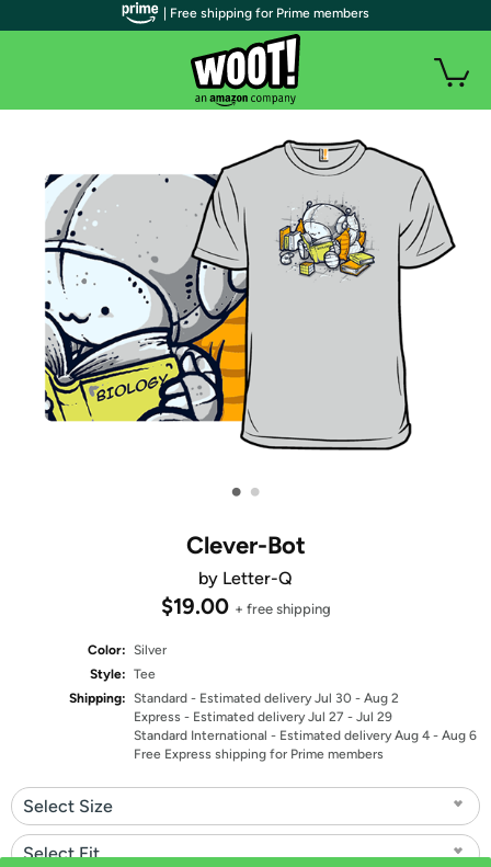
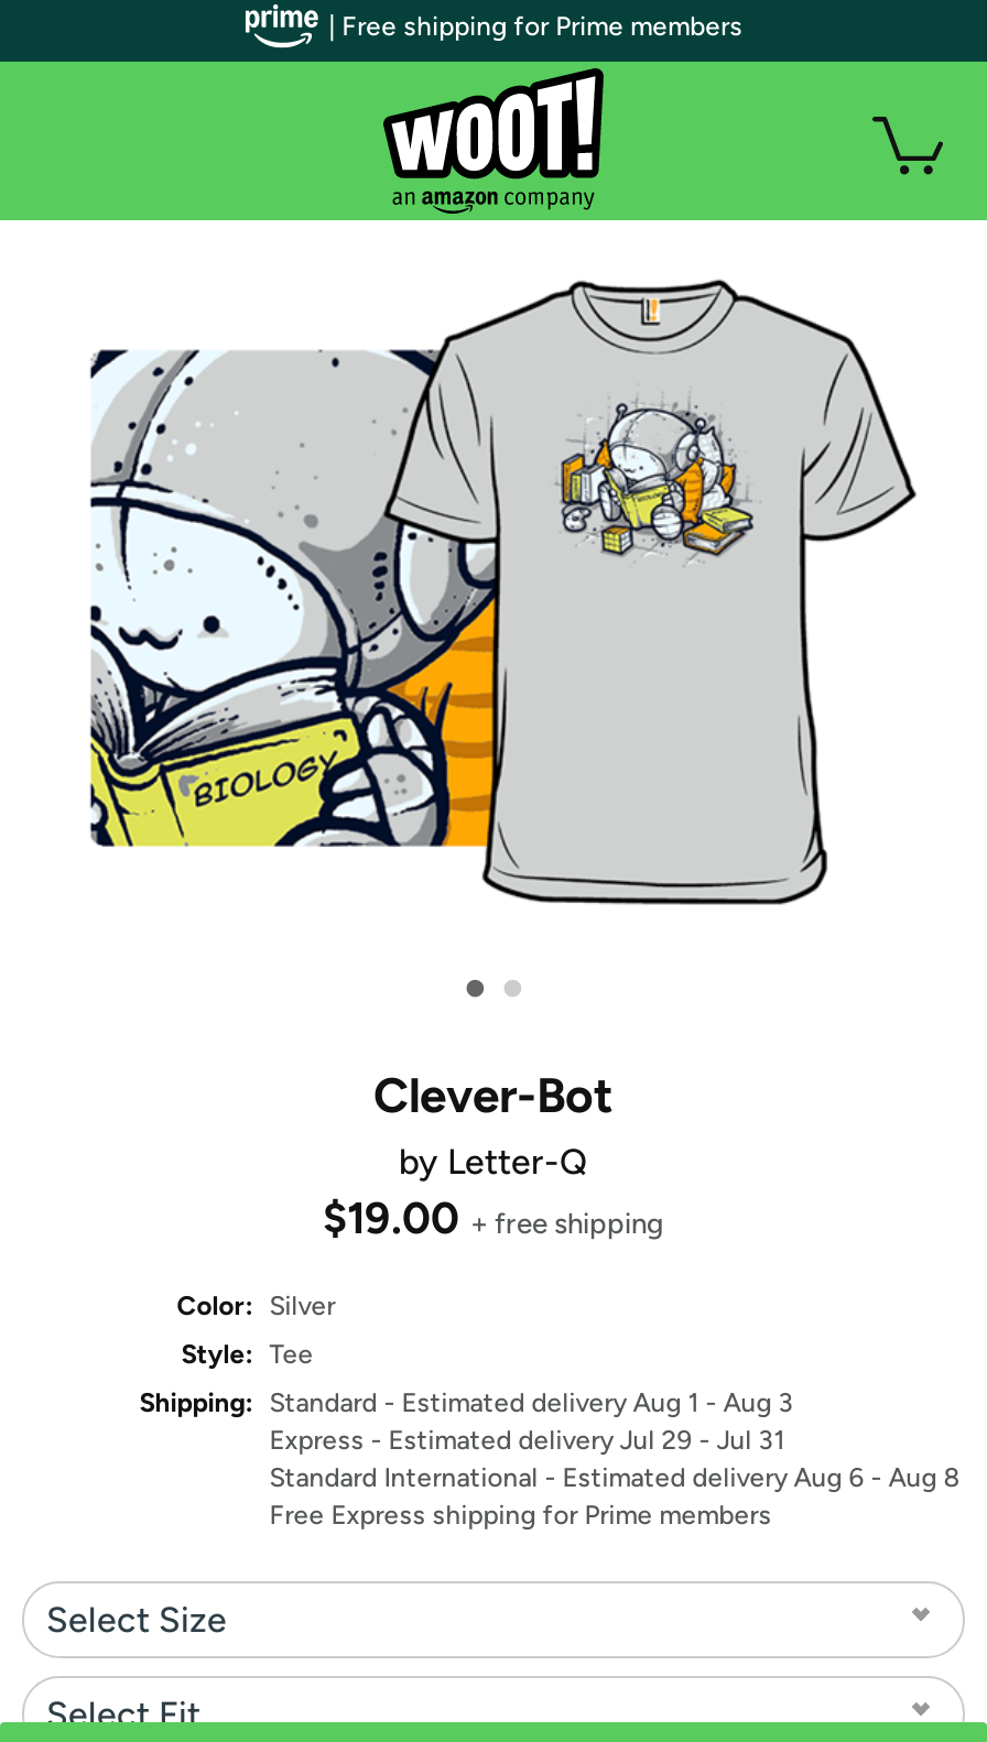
[69,691,399,706] Shipping: Standard - Estimated delivery Jul 30 - Aug 2 -> [139,1387,794,1418] Shipping: Standard - Estimated delivery Aug 1 - Aug 3
[134,709,393,725] Express - Estimated delivery Jul 27 - Jul 29 -> [269,1425,785,1456] Express - Estimated delivery Jul 29 - Jul 31
[134,728,477,743] Standard International - Estimated delivery Aug 4 - Aug 6 -> [269,1462,959,1493] Standard International - Estimated delivery Aug 6 - Aug 8

